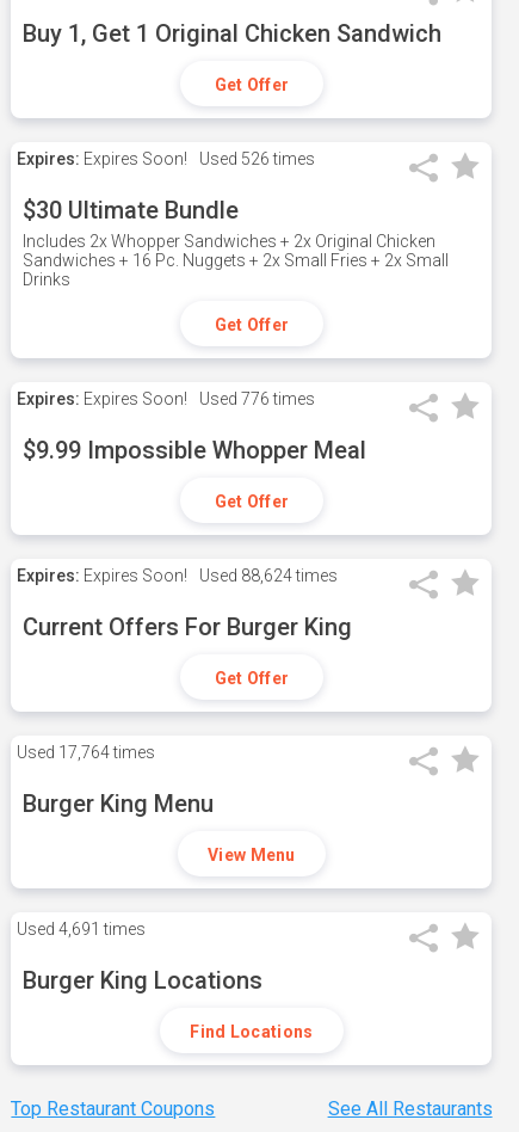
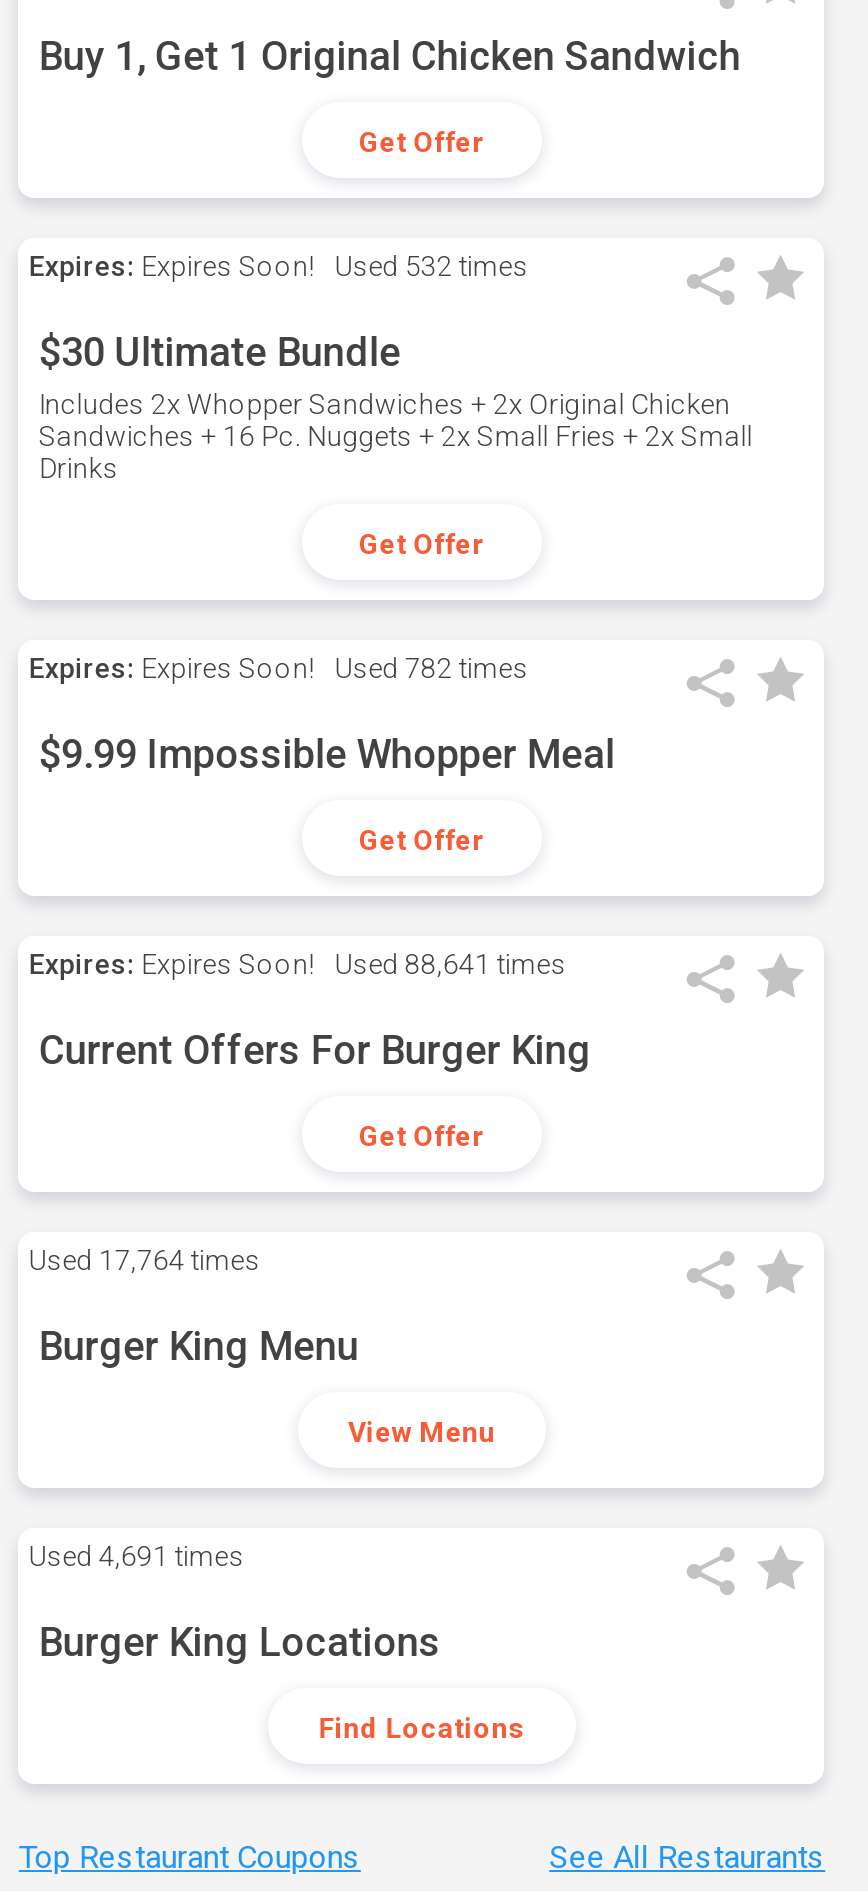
[17,149,315,168] Expires: Expires Soon! Used 526 times -> [29,250,529,282] Expires: Expires Soon! Used 532 times
[17,389,315,408] Expires: Expires Soon! Used 776 times -> [29,652,529,684] Expires: Expires Soon! Used 782 times
[17,566,338,585] Expires: Expires Soon! Used 88,624 times -> [29,948,567,980] Expires: Expires Soon! Used 88,641 times

